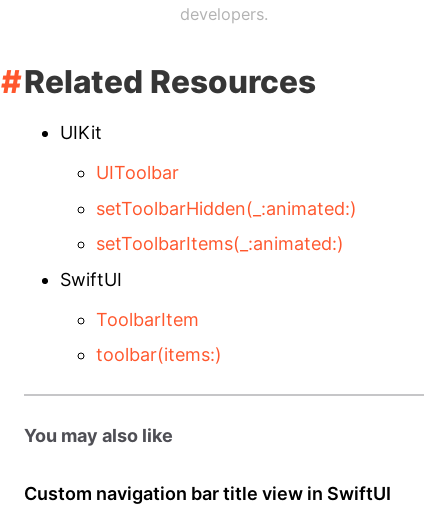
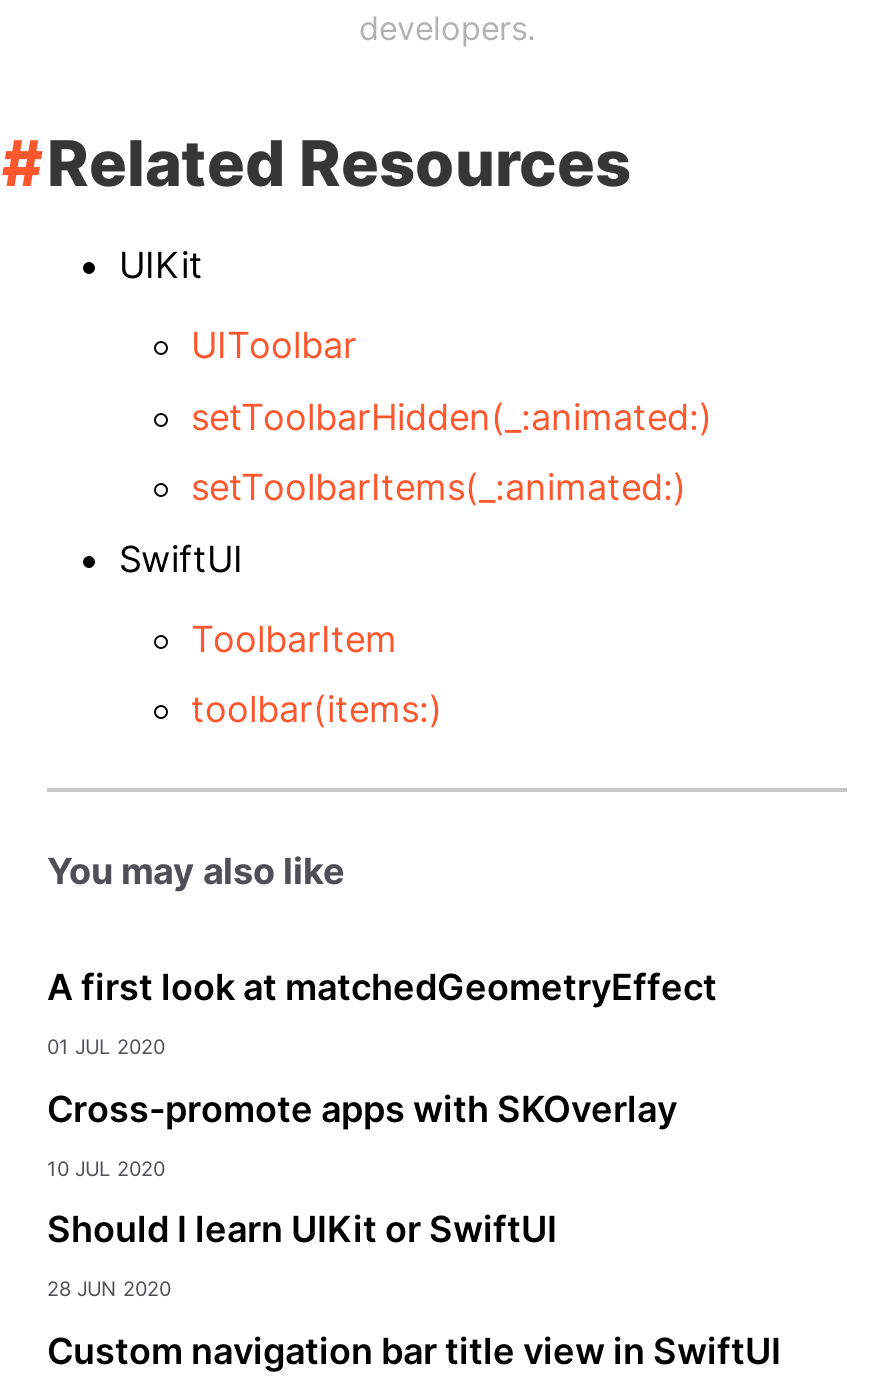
none -> [47,966,717,1302] A first look at matchedGeometryEffect | 01 Jul 2020 | Cross-promote apps with SKOverlay | 10 Jul 2020 | Should I learn UIKit or SwiftUI | 28 Jun 2020

